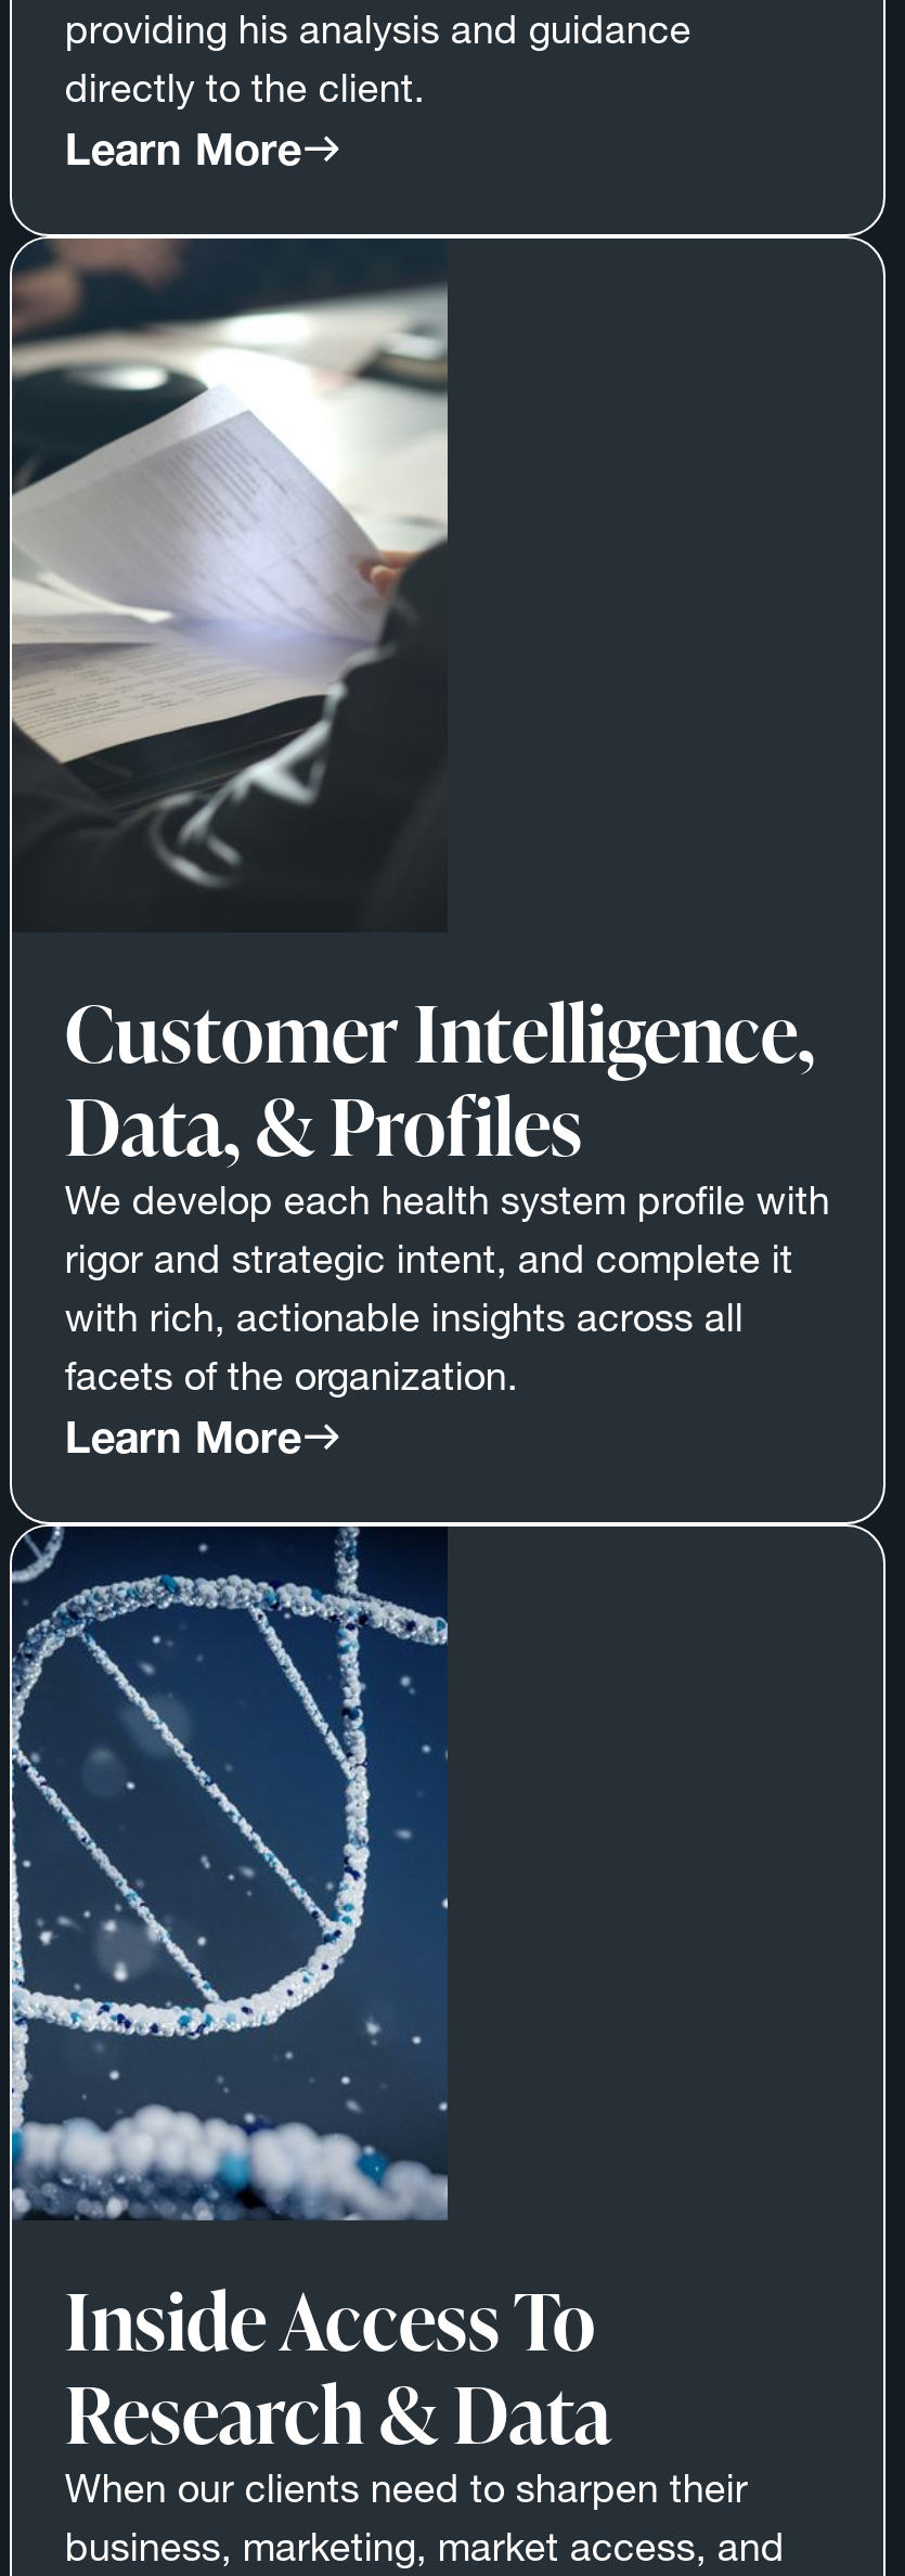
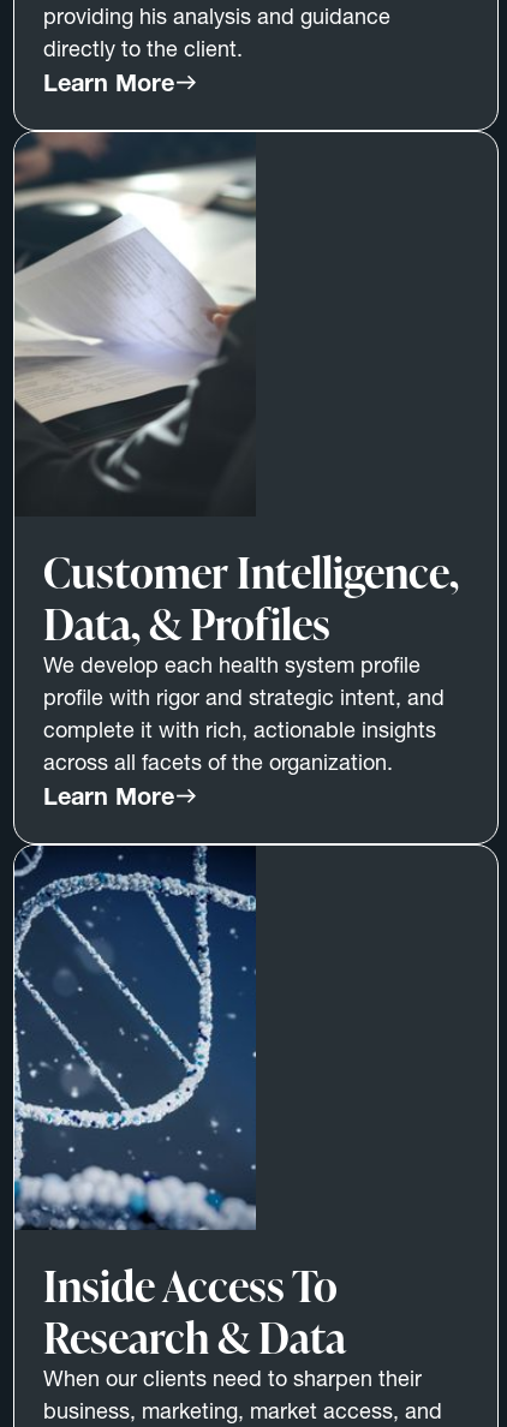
[65,1175,830,1401] We develop each health system profile with | rigor and strategic intent, and complete it | with rich, actionable insights across all | facets of the organization. -> [44,651,445,776] We develop each health system profile | profile with rigor and strategic intent, and | complete it with rich, actionable insights | across all facets of the organization.

